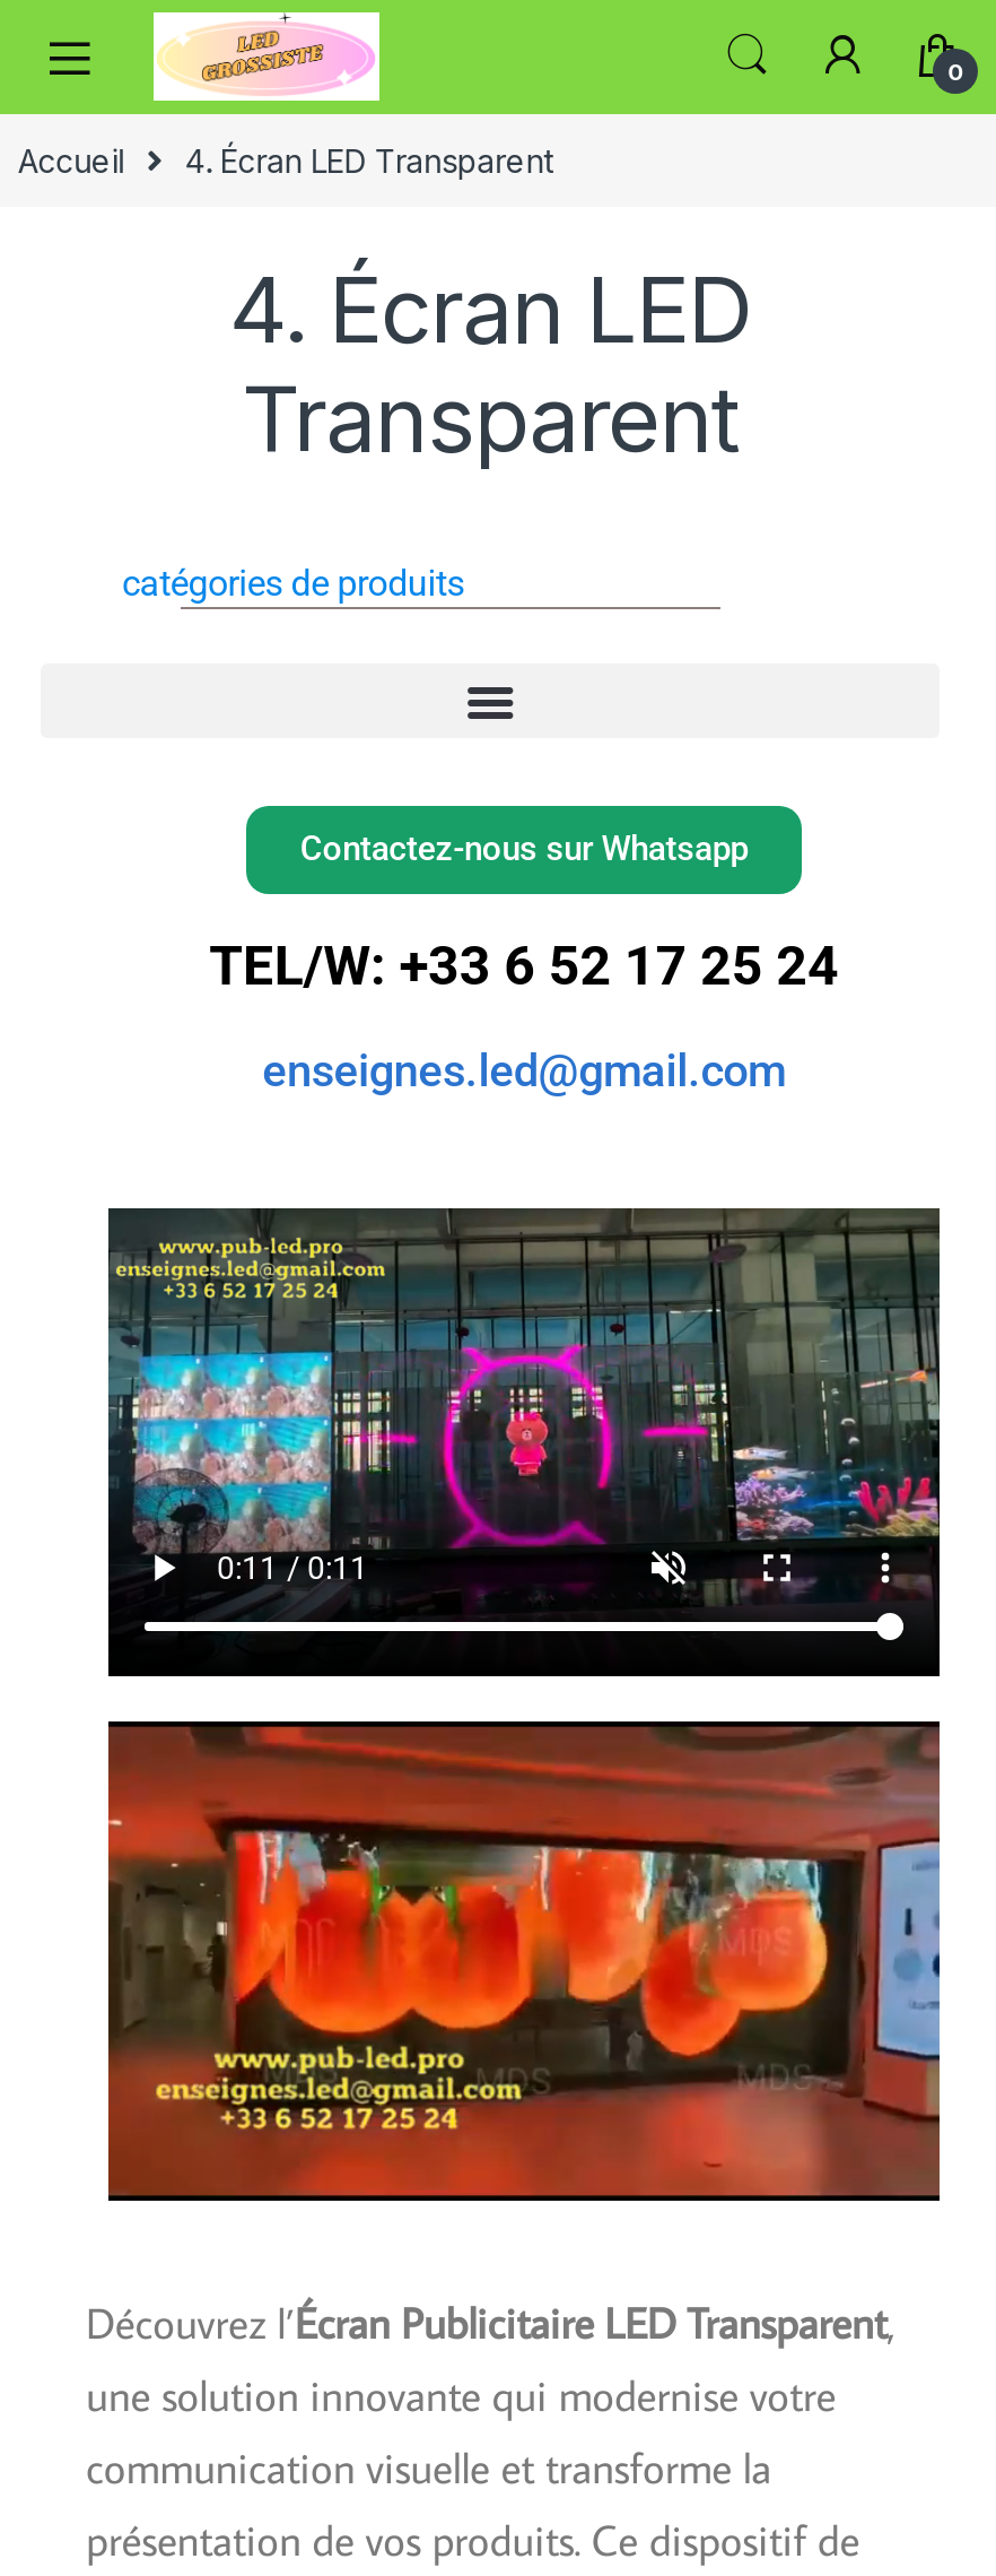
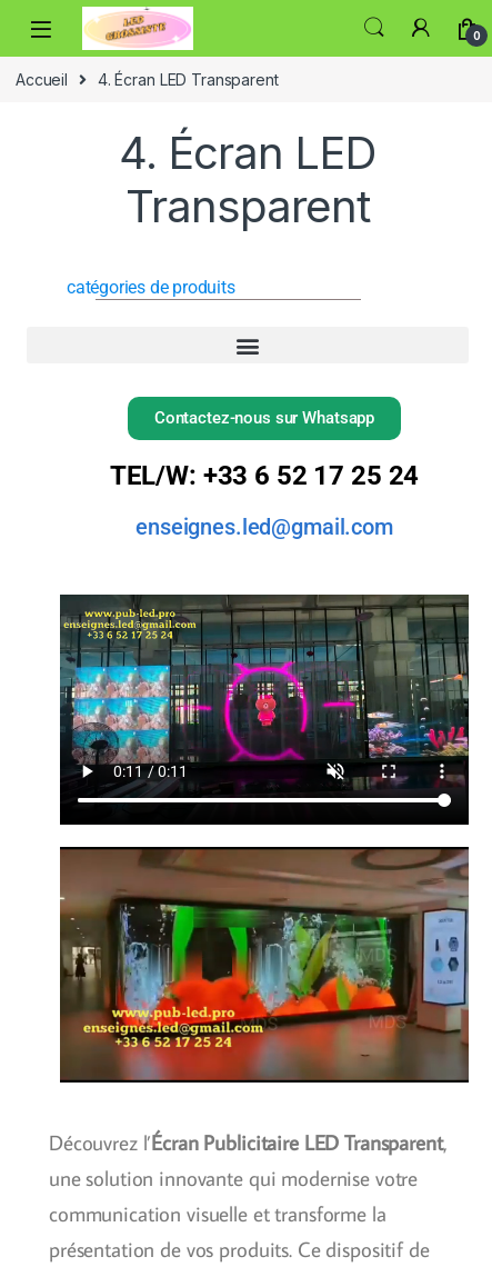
[108,1726,940,2196] [image] -> [60,850,469,1080] [image]

